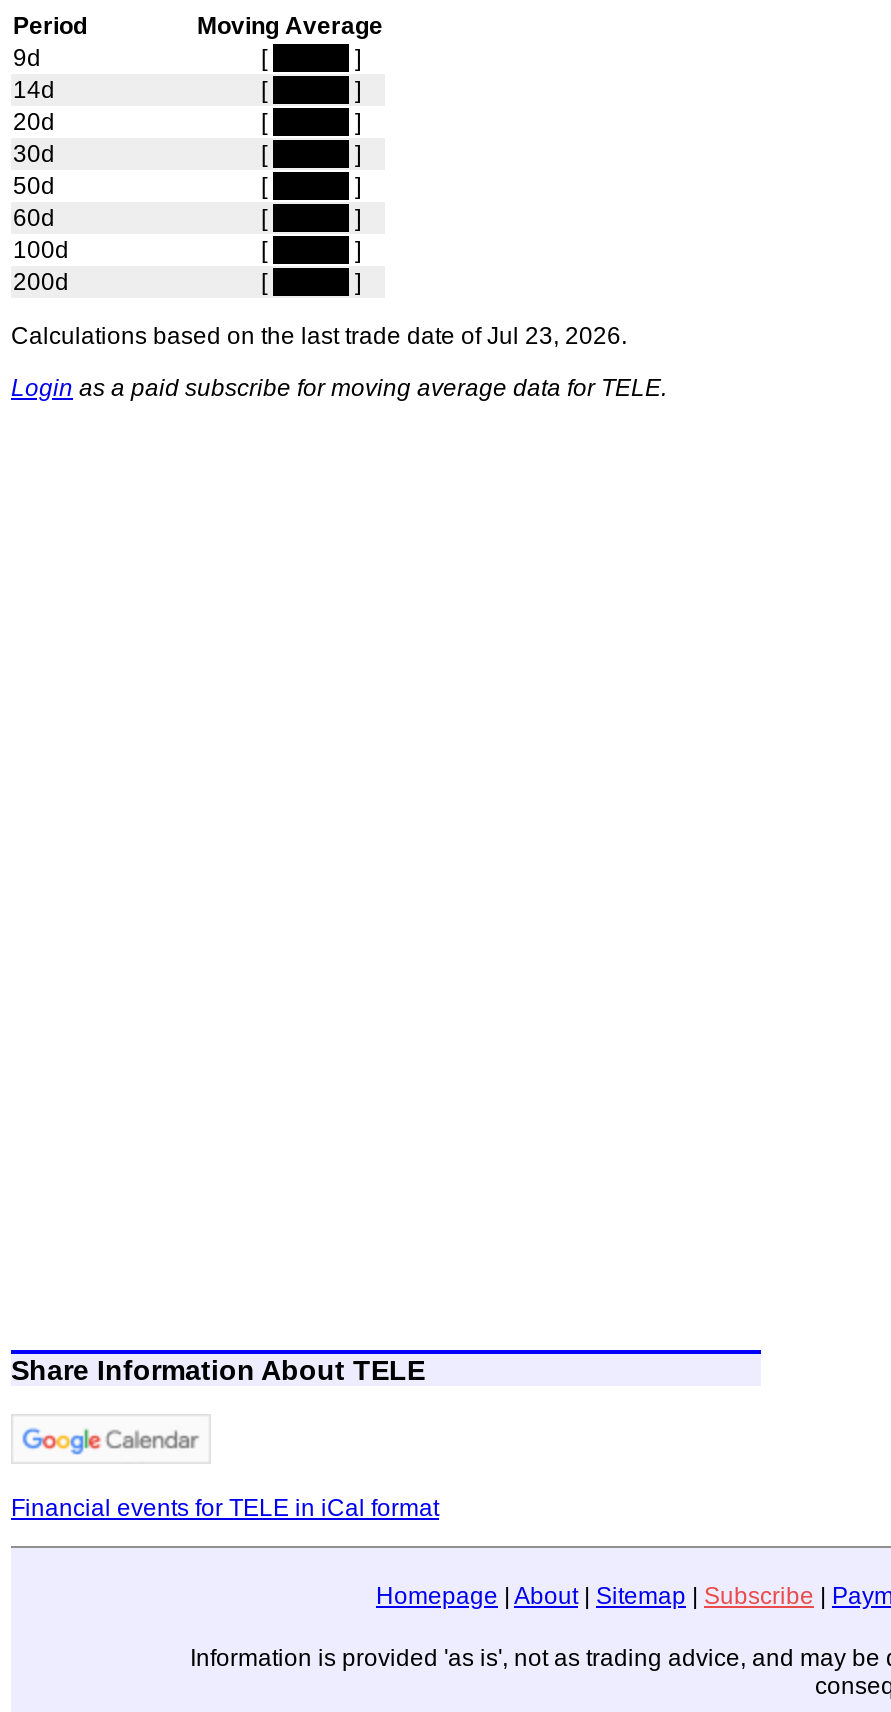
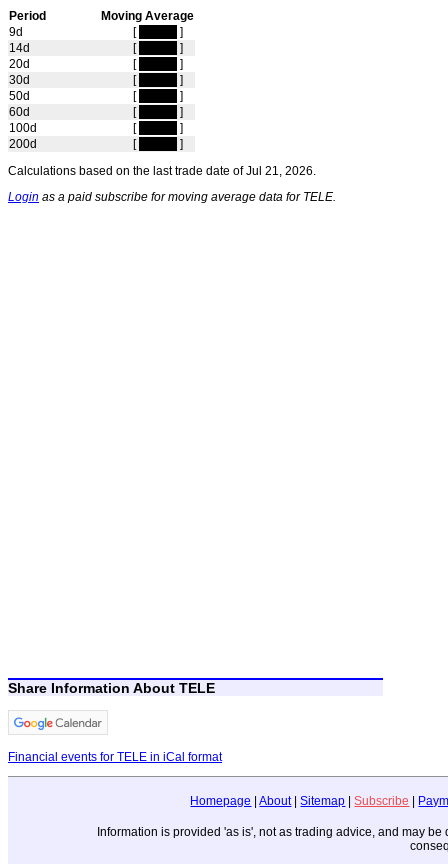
[11,323,627,351] Calculations based on the last trade date of Jul 23, 2026. -> [8,164,316,178] Calculations based on the last trade date of Jul 21, 2026.

